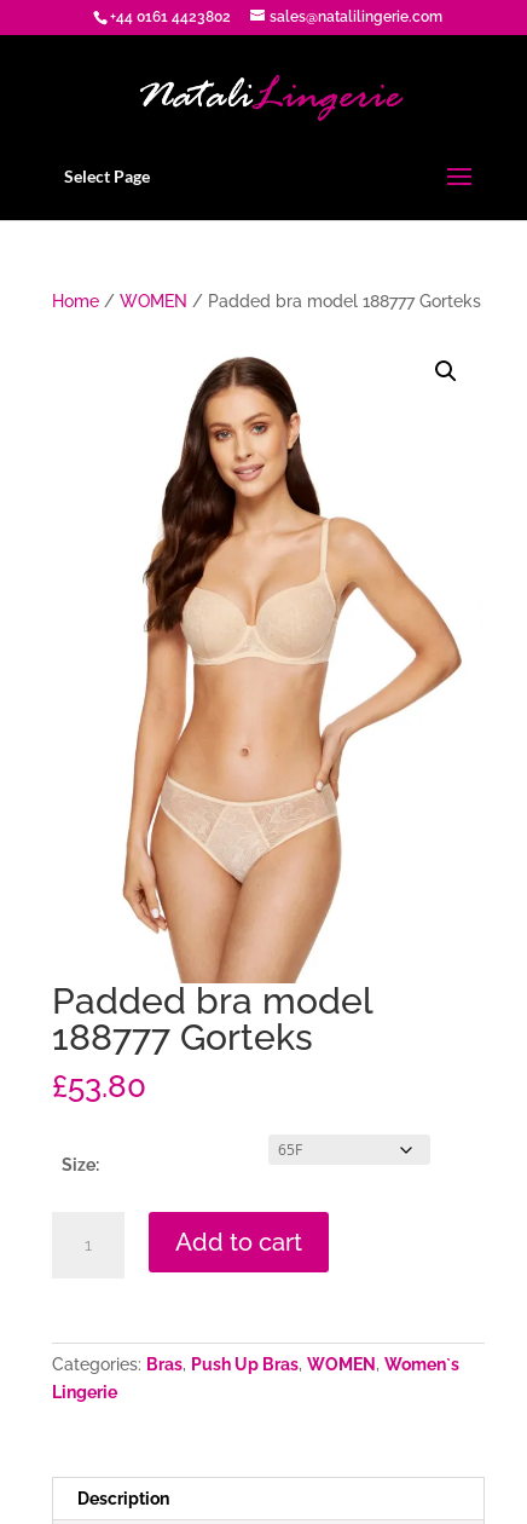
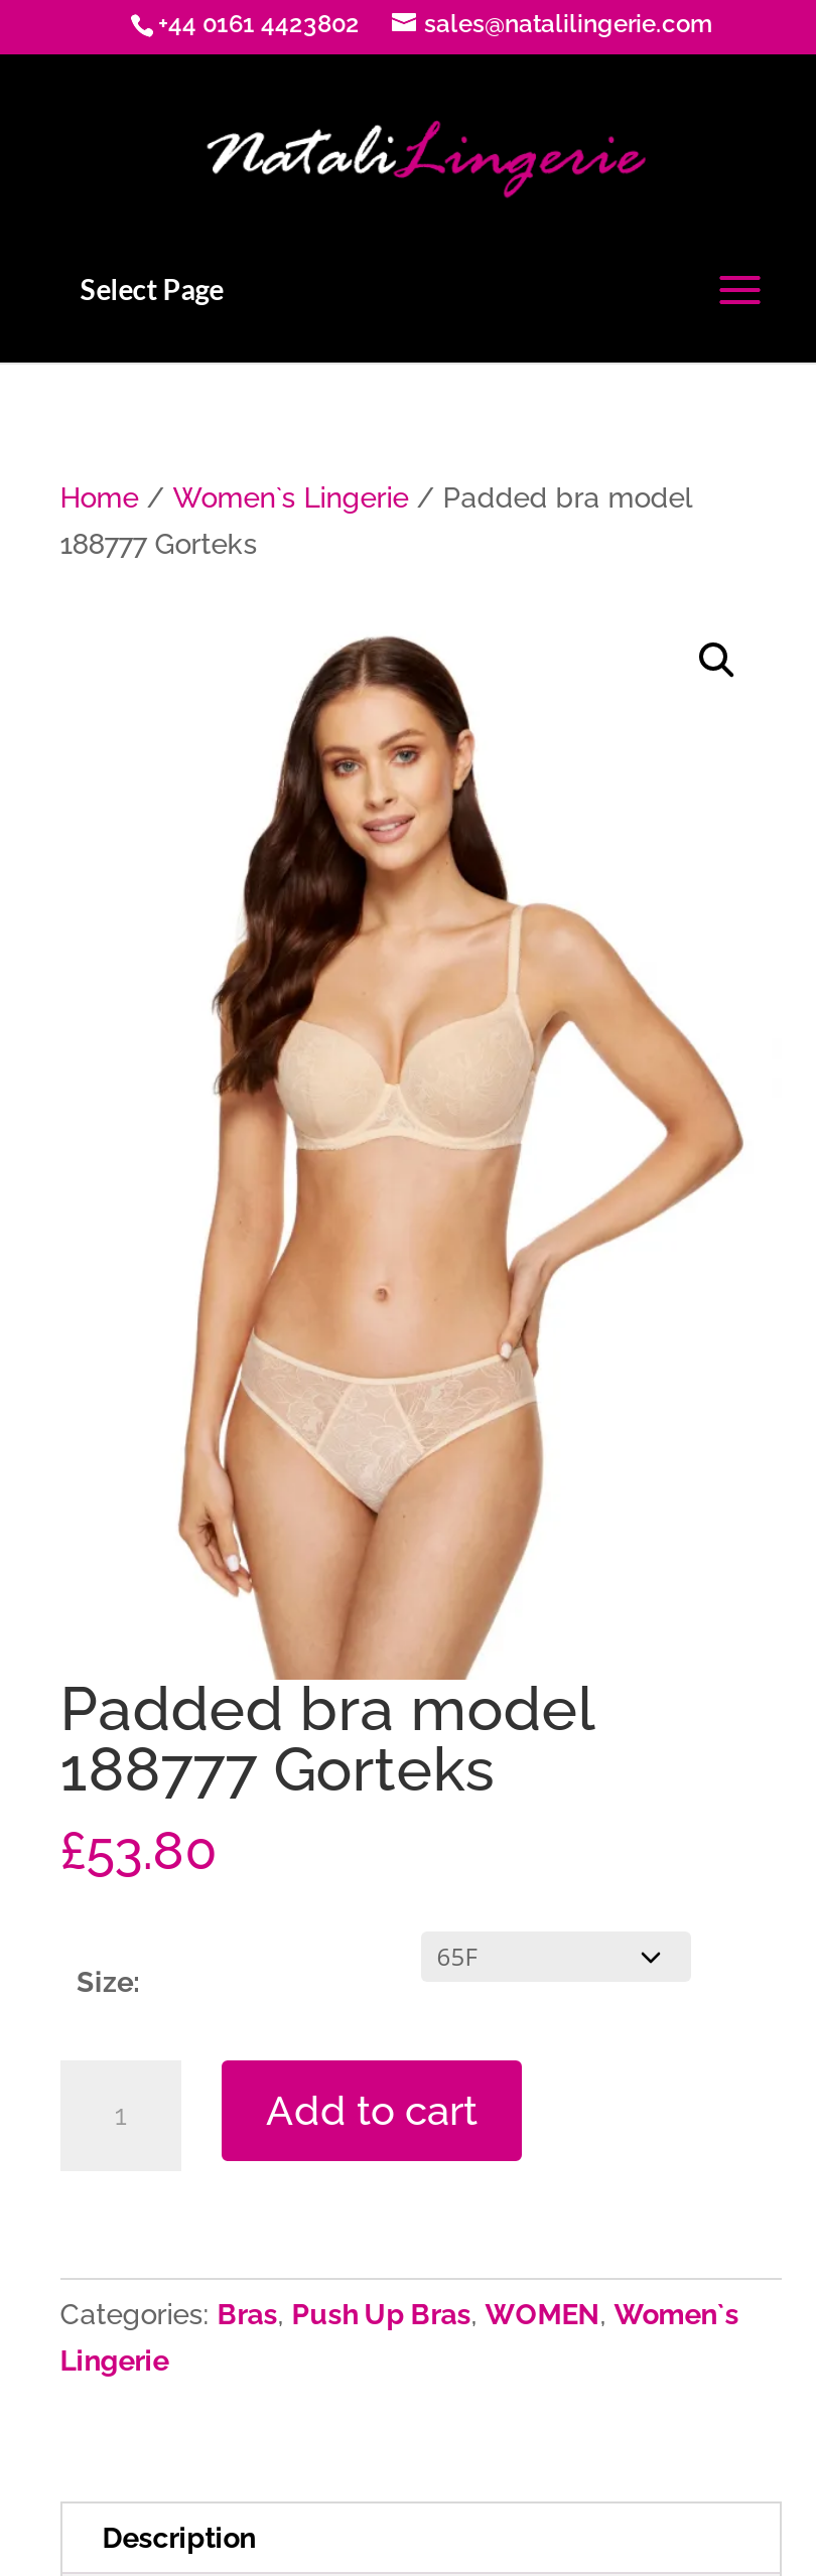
[52,291,481,311] Home / WOMEN / Padded bra model 188777 Gorteks -> [60,481,693,560] Home / Women`s Lingerie / Padded bra model | 188777 Gorteks

